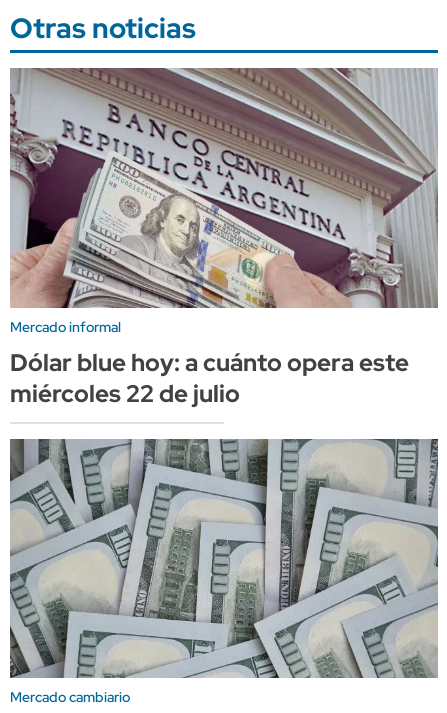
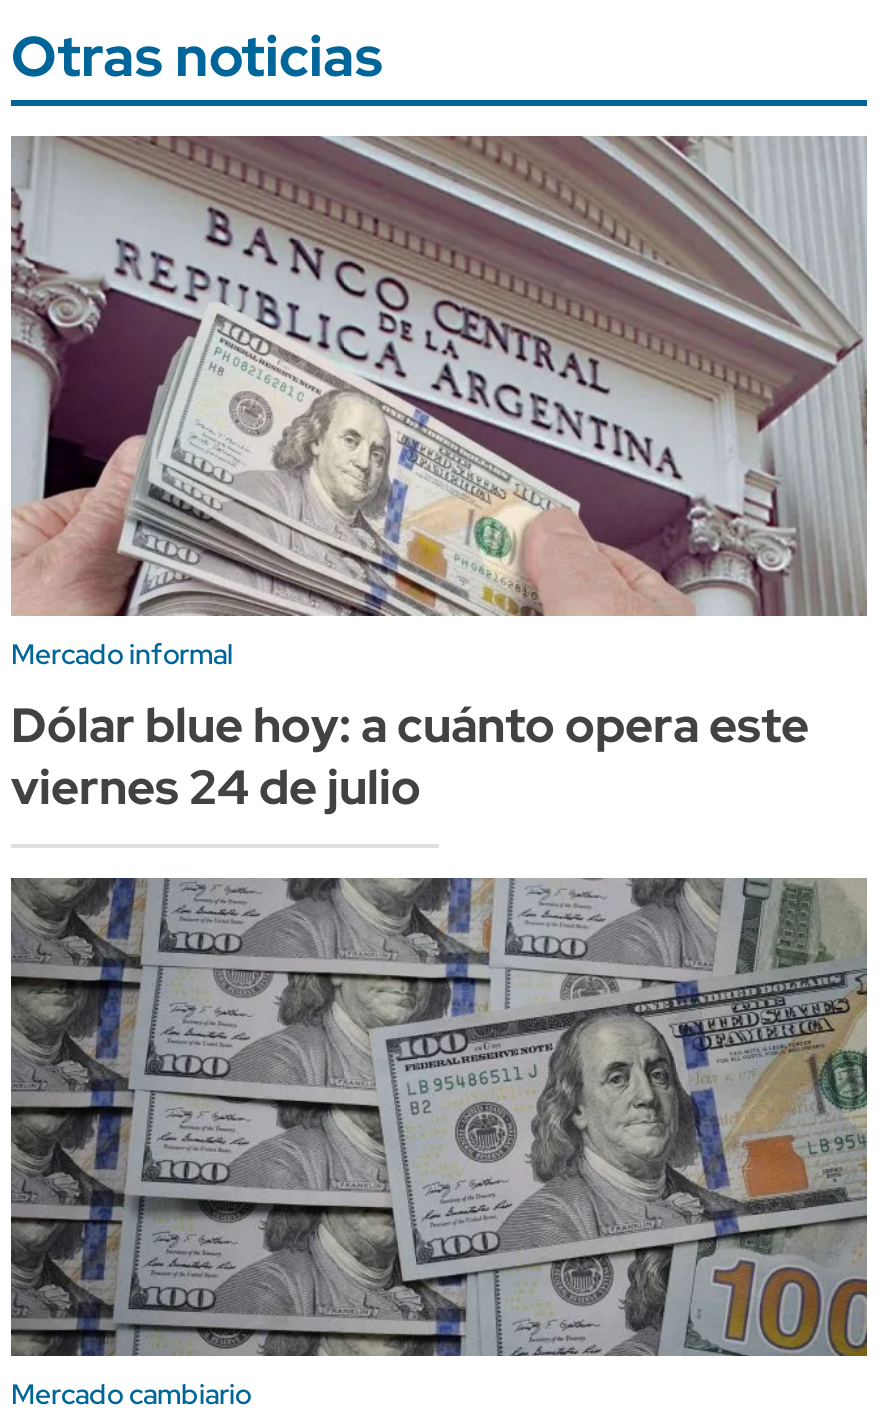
[10,378,240,409] miércoles 22 de julio -> [11,755,421,817] viernes 24 de julio
[10,439,438,679] [image] -> [11,878,867,1358] [image]

